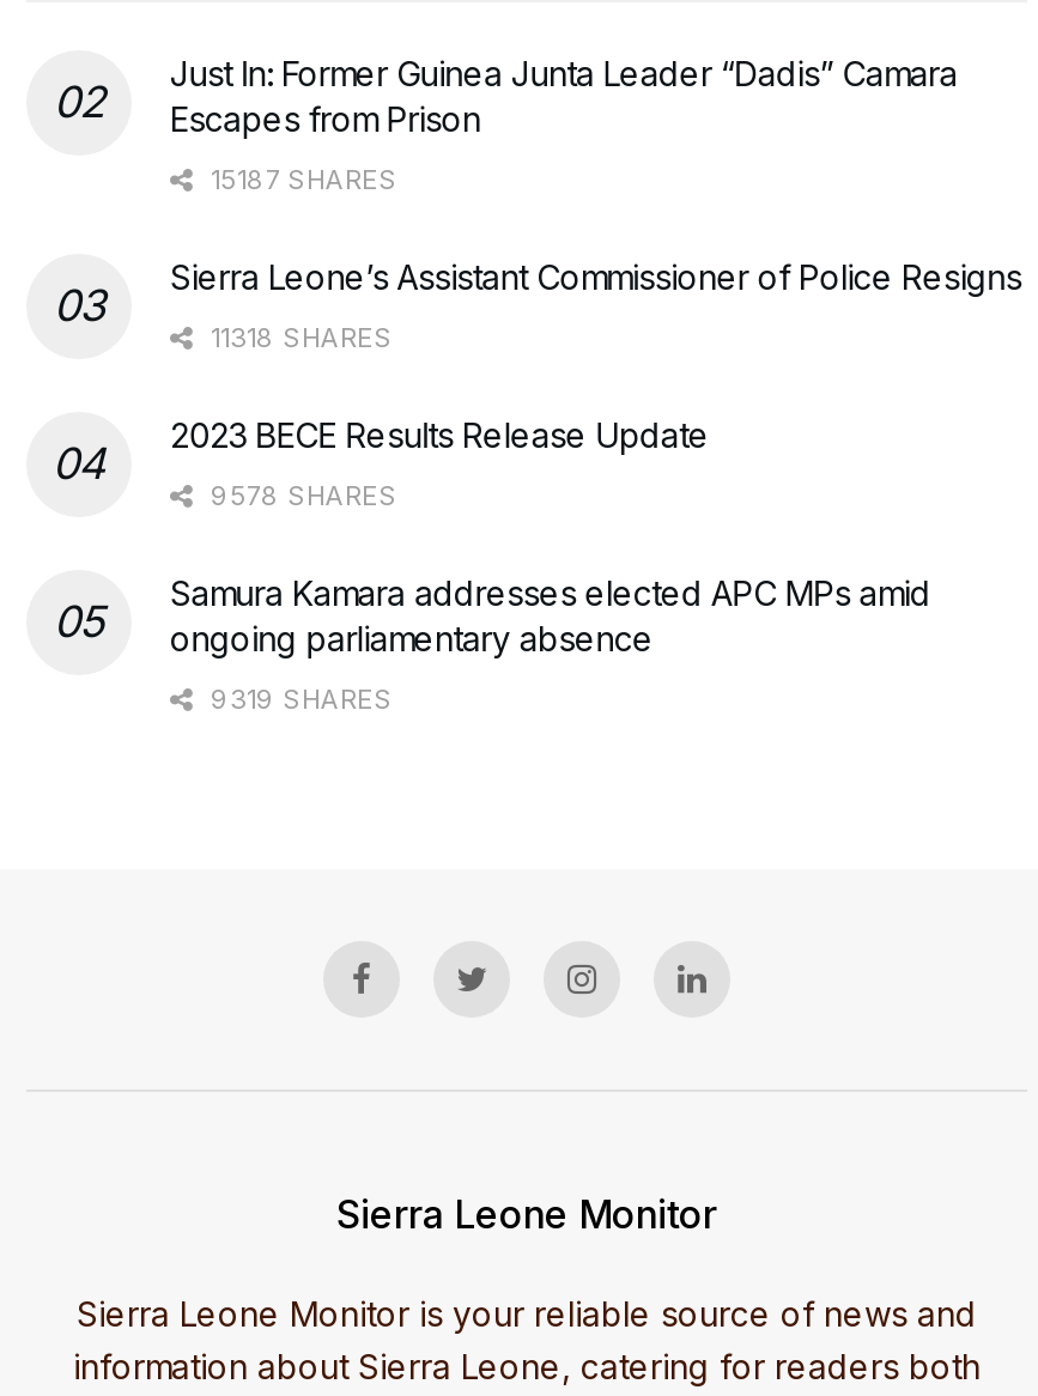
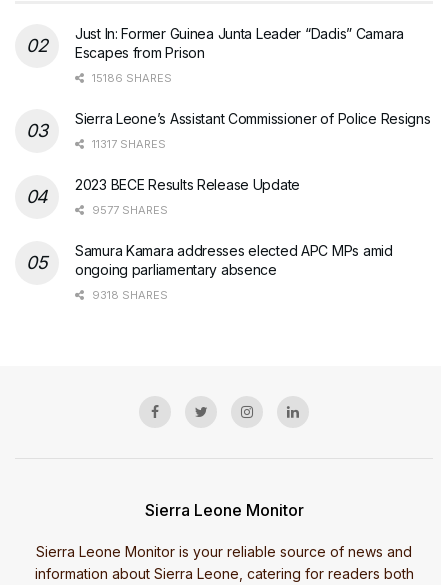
[204,164,397,198] 15187 SHARES -> [89,70,172,84] 15186 SHARES
[204,322,393,356] 11318 SHARES -> [89,136,166,150] 11317 SHARES
[204,480,397,514] 9578 SHARES -> [89,202,168,216] 9577 SHARES
[204,684,393,717] 9319 SHARES -> [89,287,168,301] 9318 SHARES

